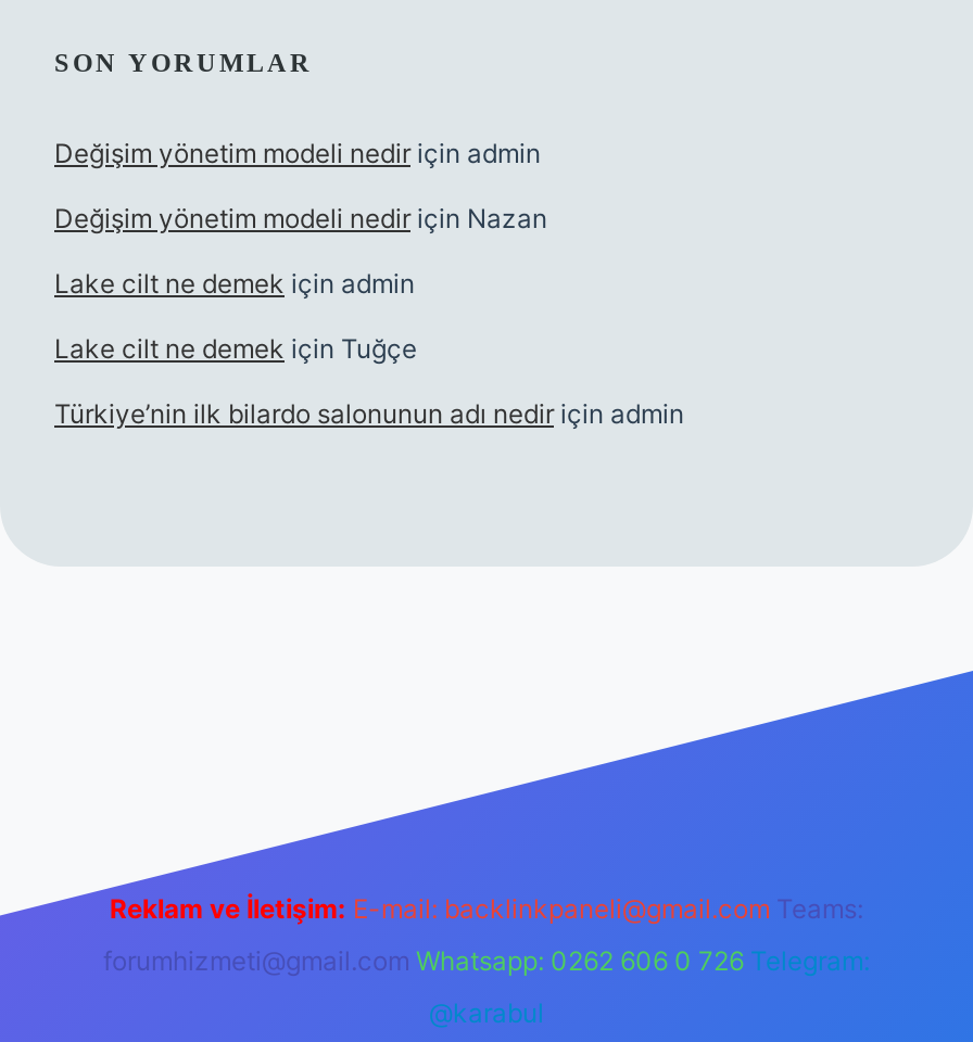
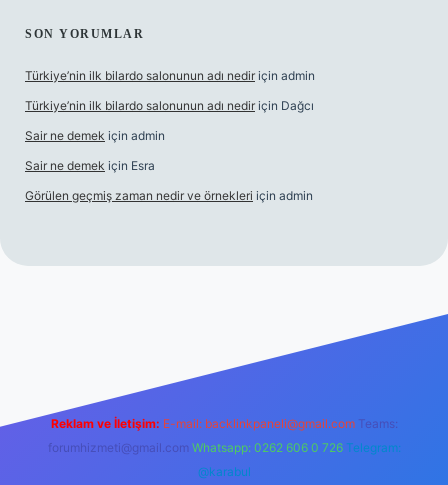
[54,137,547,365] Değişim yönetim modeli nedir için admin | Değişim yönetim modeli nedir için Nazan | Lake cilt ne demek için admin | Lake cilt ne demek için Tuğçe -> none
moved [54,397,684,430] -> [25,68,315,83]: Türkiye’nin ilk bilardo salonunun adı nedir için admin
none -> [25,98,314,203] Türkiye’nin ilk bilardo salonunun adı nedir için Dağcı | Sair ne demek için admin | Sair ne demek için Esra | Görülen geçmiş zaman nedir ve örnekleri için admin

